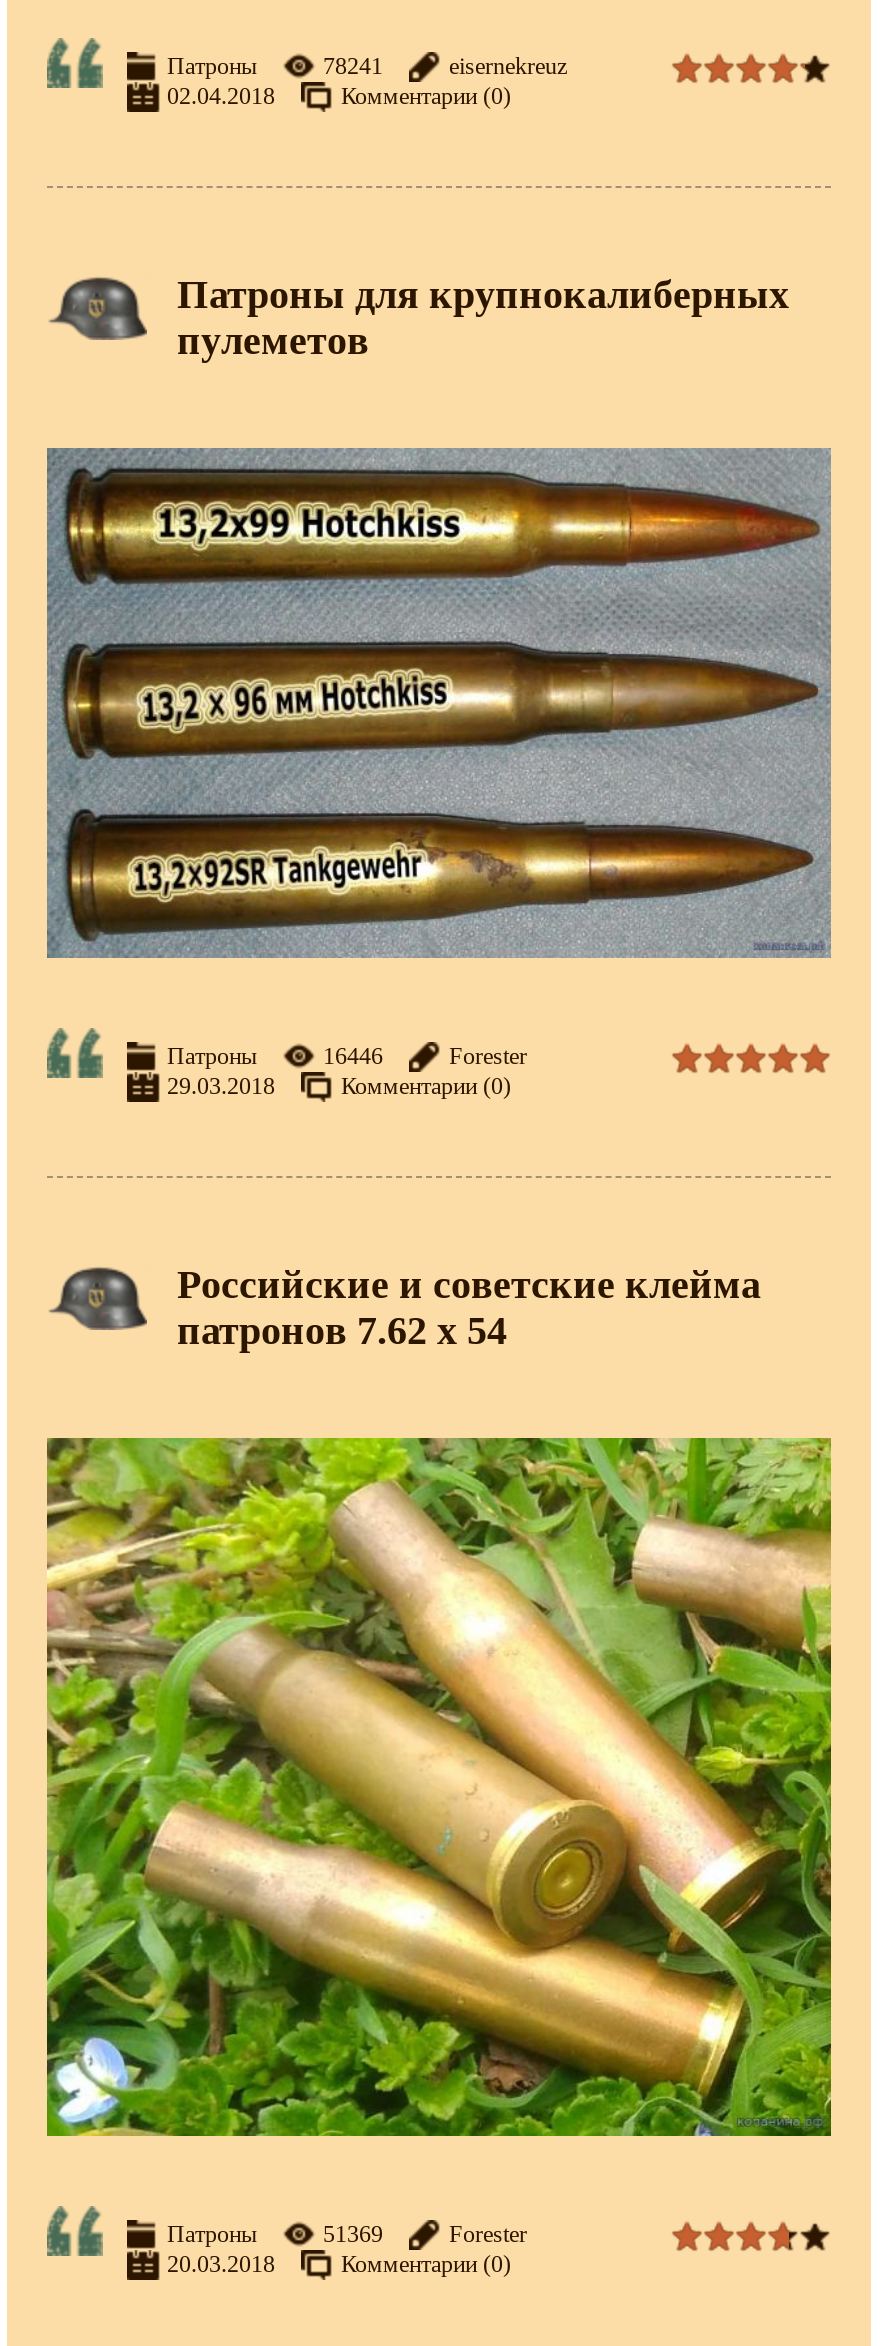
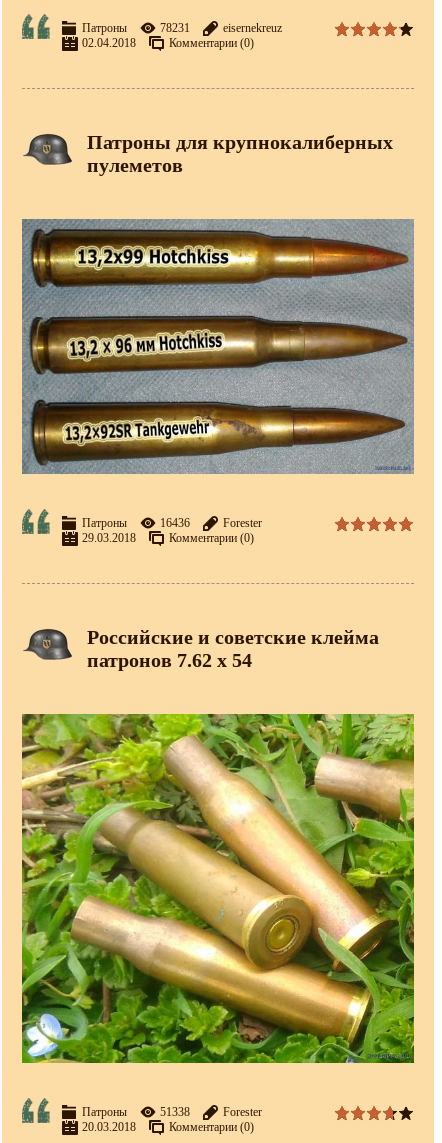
[323,52,383,80] 78241 -> [160,21,190,35] 78231
[323,1043,383,1071] 16446 -> [160,516,190,530] 16436
[323,2220,383,2248] 51369 -> [160,1105,190,1119] 51338

